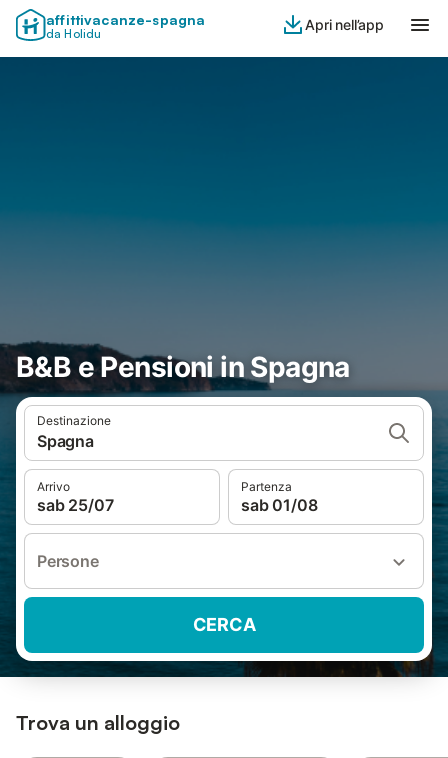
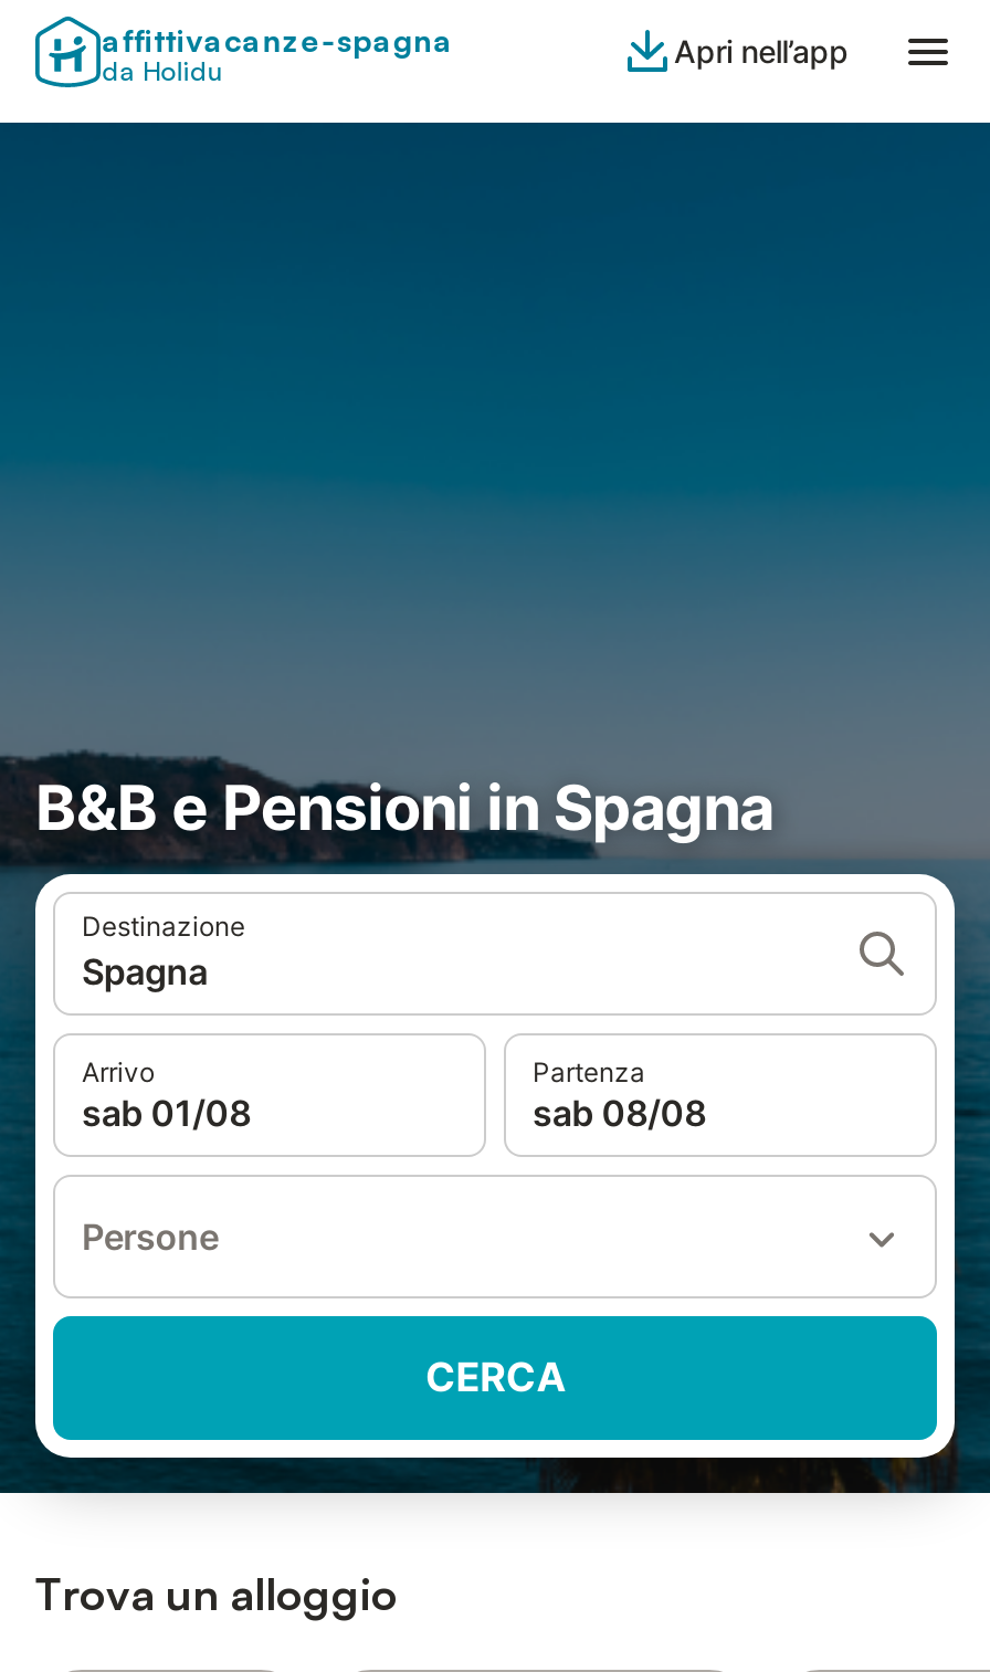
[37,495,113,515] sab 25/07 -> [82,1091,251,1135] sab 01/08
[241,495,317,515] sab 01/08 -> [533,1091,706,1135] sab 08/08

